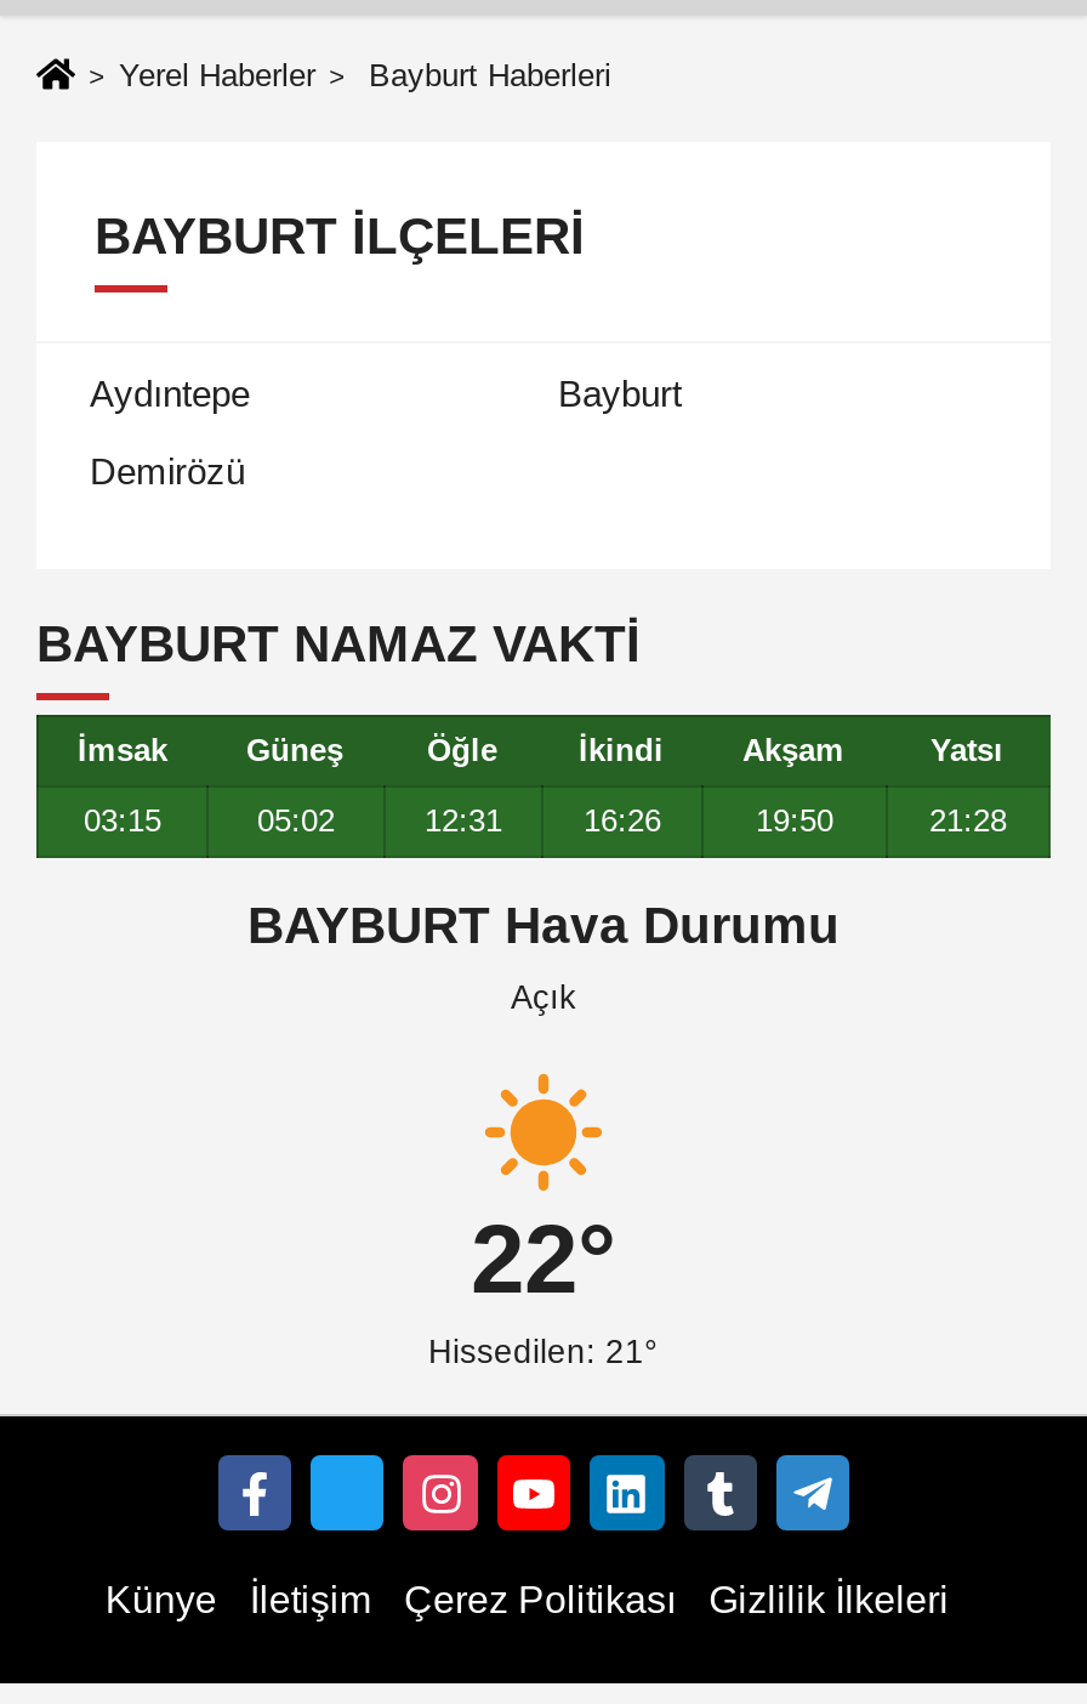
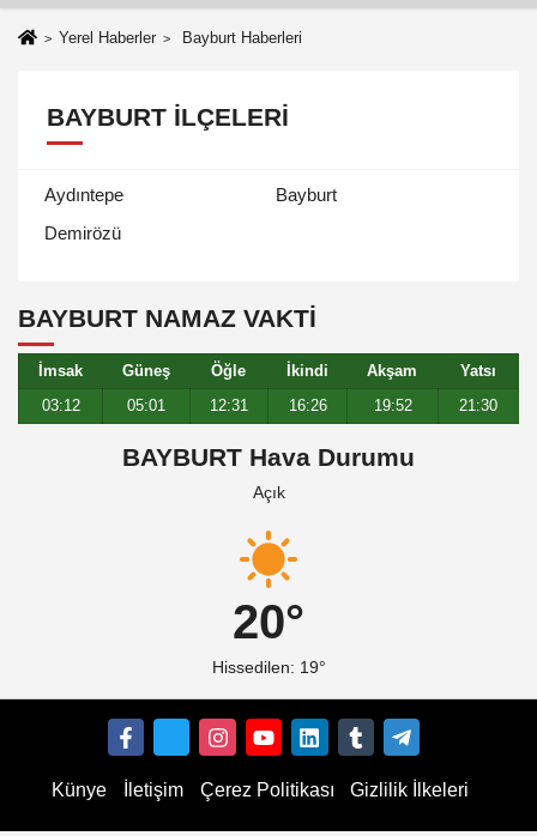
[84,803,161,840] 03:15 -> [41,397,80,415] 03:12
[257,803,335,840] 05:02 -> [127,397,165,415] 05:01
[756,803,833,840] 19:50 -> [373,397,412,415] 19:52
[929,803,1007,840] 21:28 -> [459,397,497,415] 21:30
[471,1206,616,1313] 22° -> [233,596,304,648] 20°
[428,1335,659,1371] Hissedilen: 21° -> [212,659,325,677] Hissedilen: 19°

